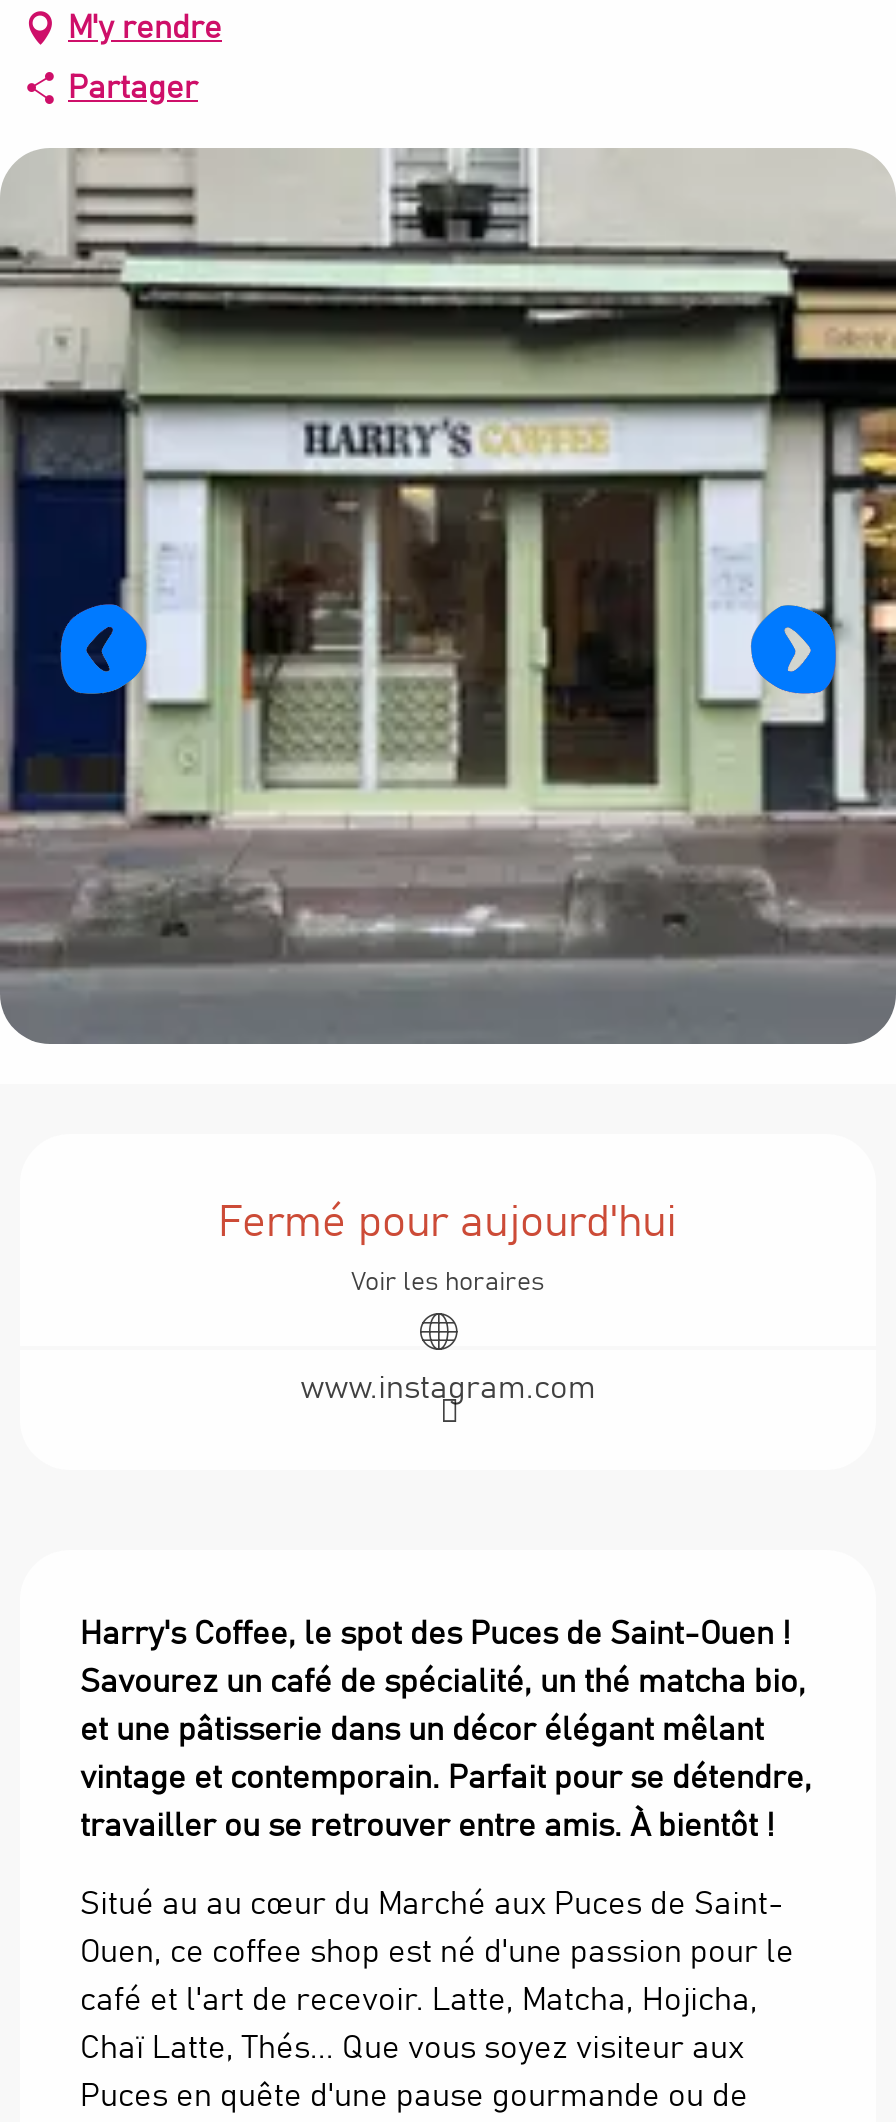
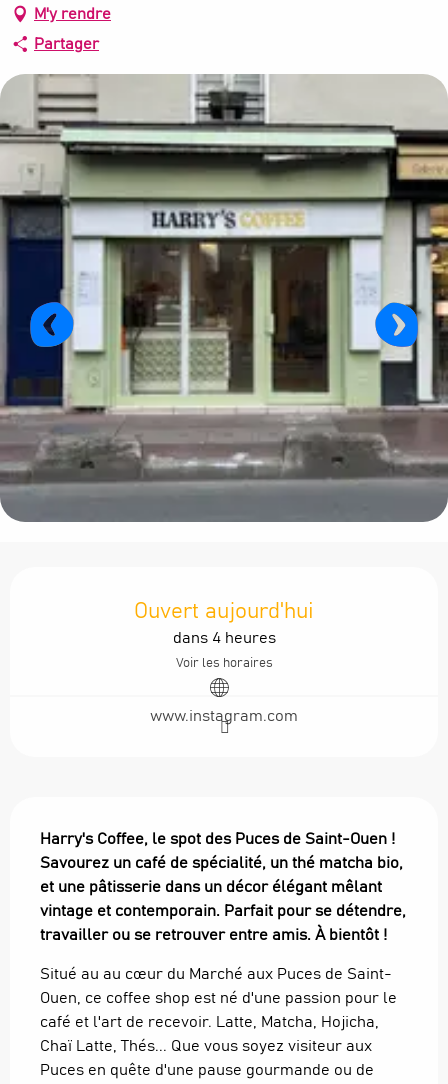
[218,1202,678,1246] Fermé pour aujourd'hui -> [134,601,314,646] Ouvert aujourd'hui | dans 4 heures

